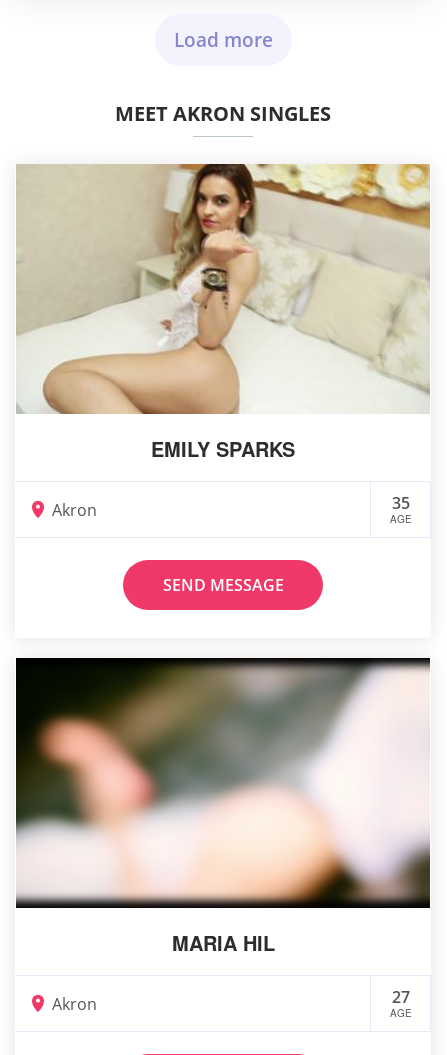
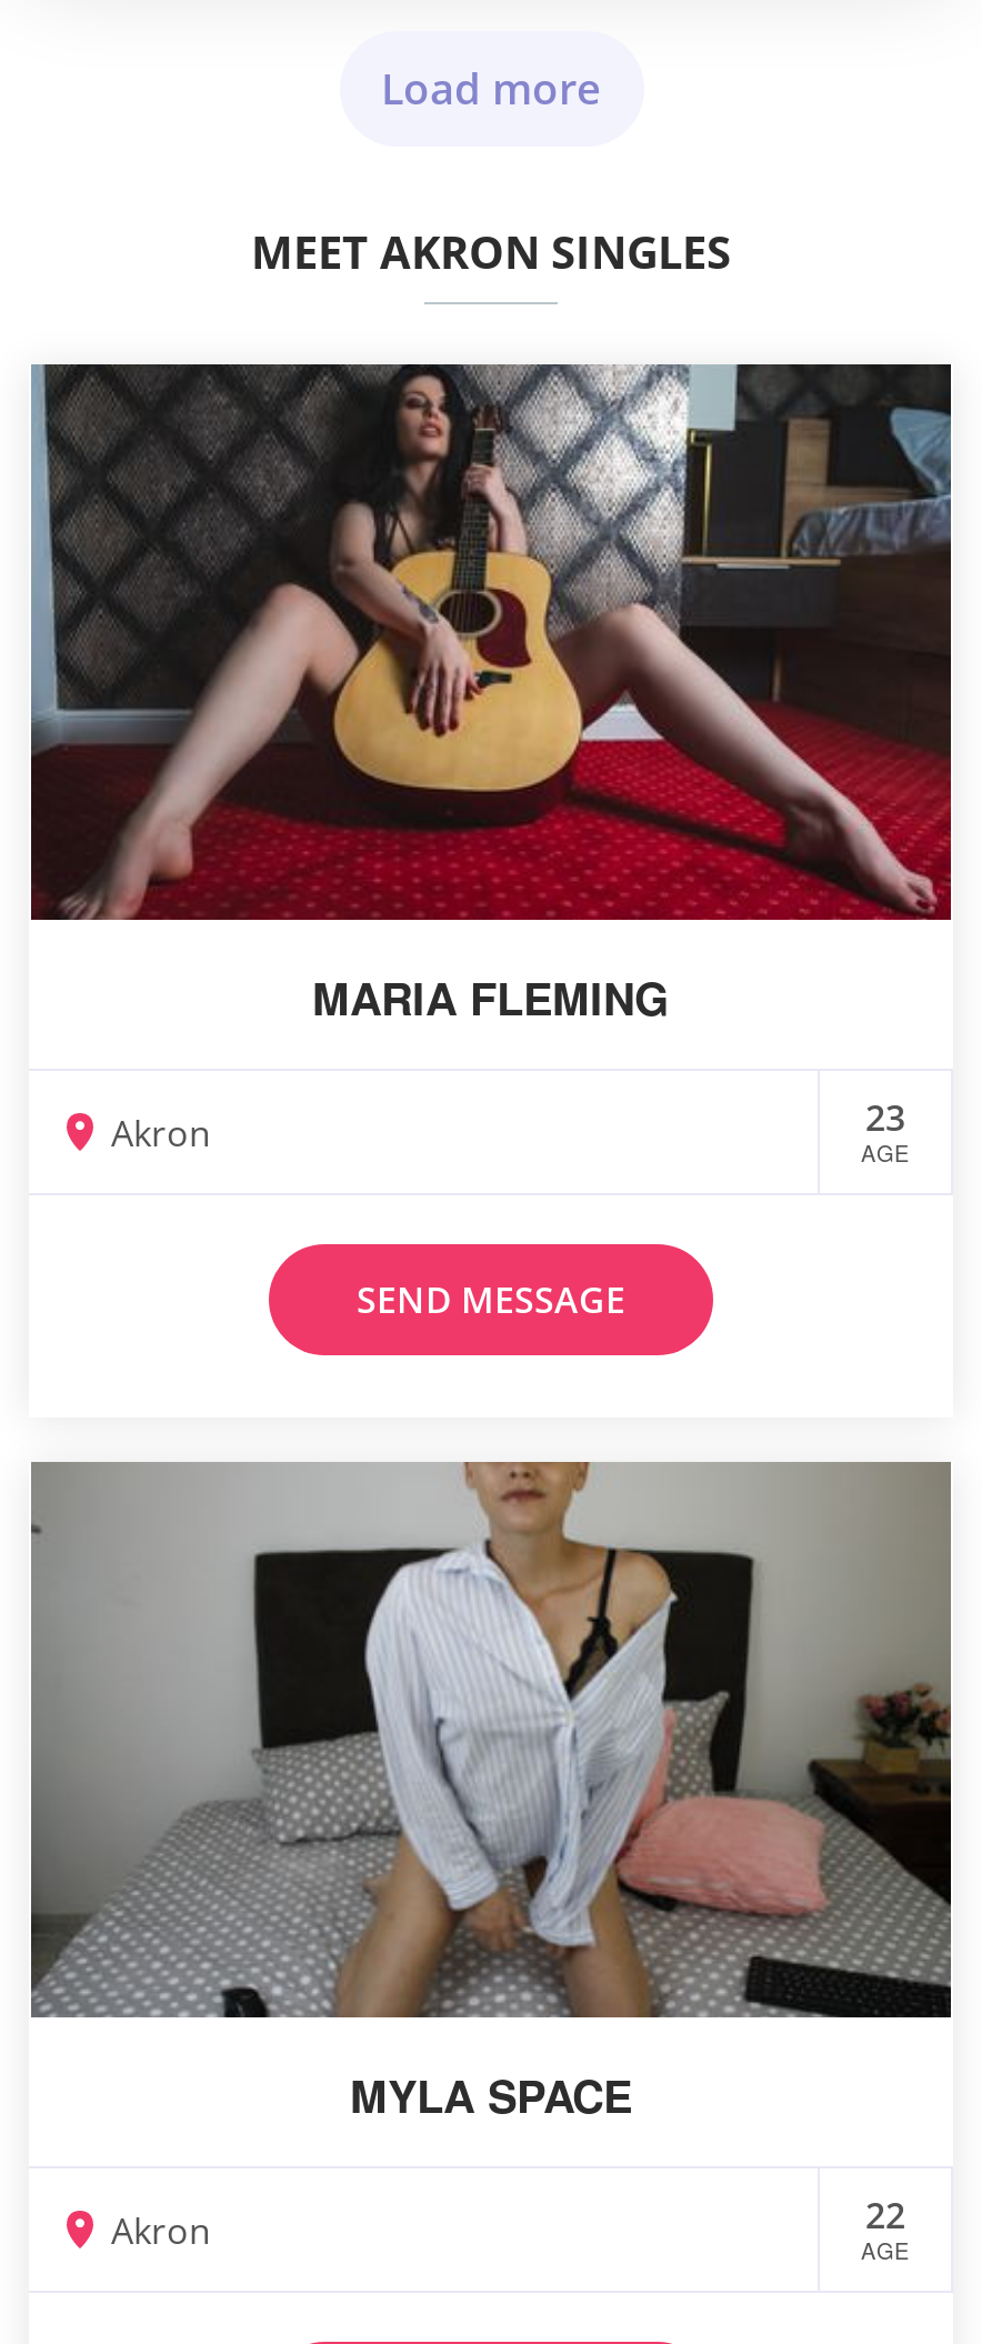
[16,163,431,463] [image] | EMILY SPARKS -> [29,362,953,1029] [image] | MARIA FLEMING
[391,492,409,514] 35 -> [865,1094,905,1142] 23
[16,657,430,957] [image] | MARIA HIL -> [29,1460,953,2127] [image] | MYLA SPACE
[391,986,409,1008] 27 -> [865,2191,905,2240] 22

